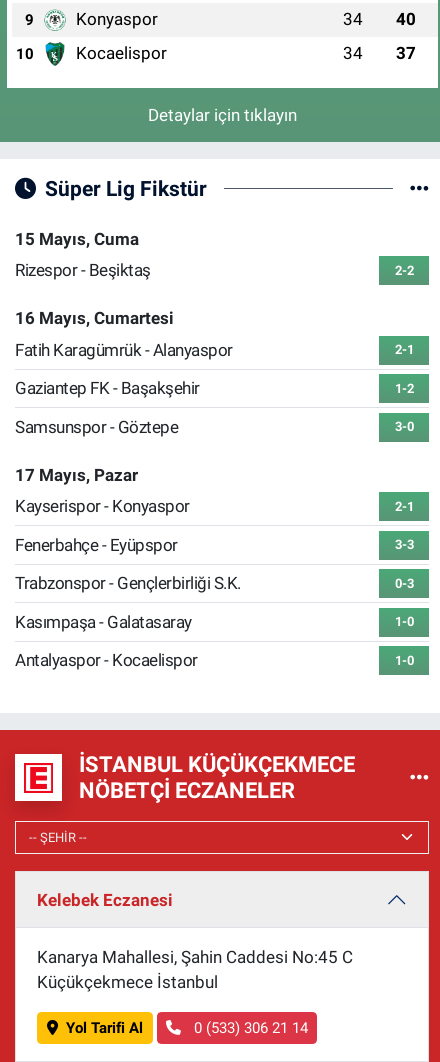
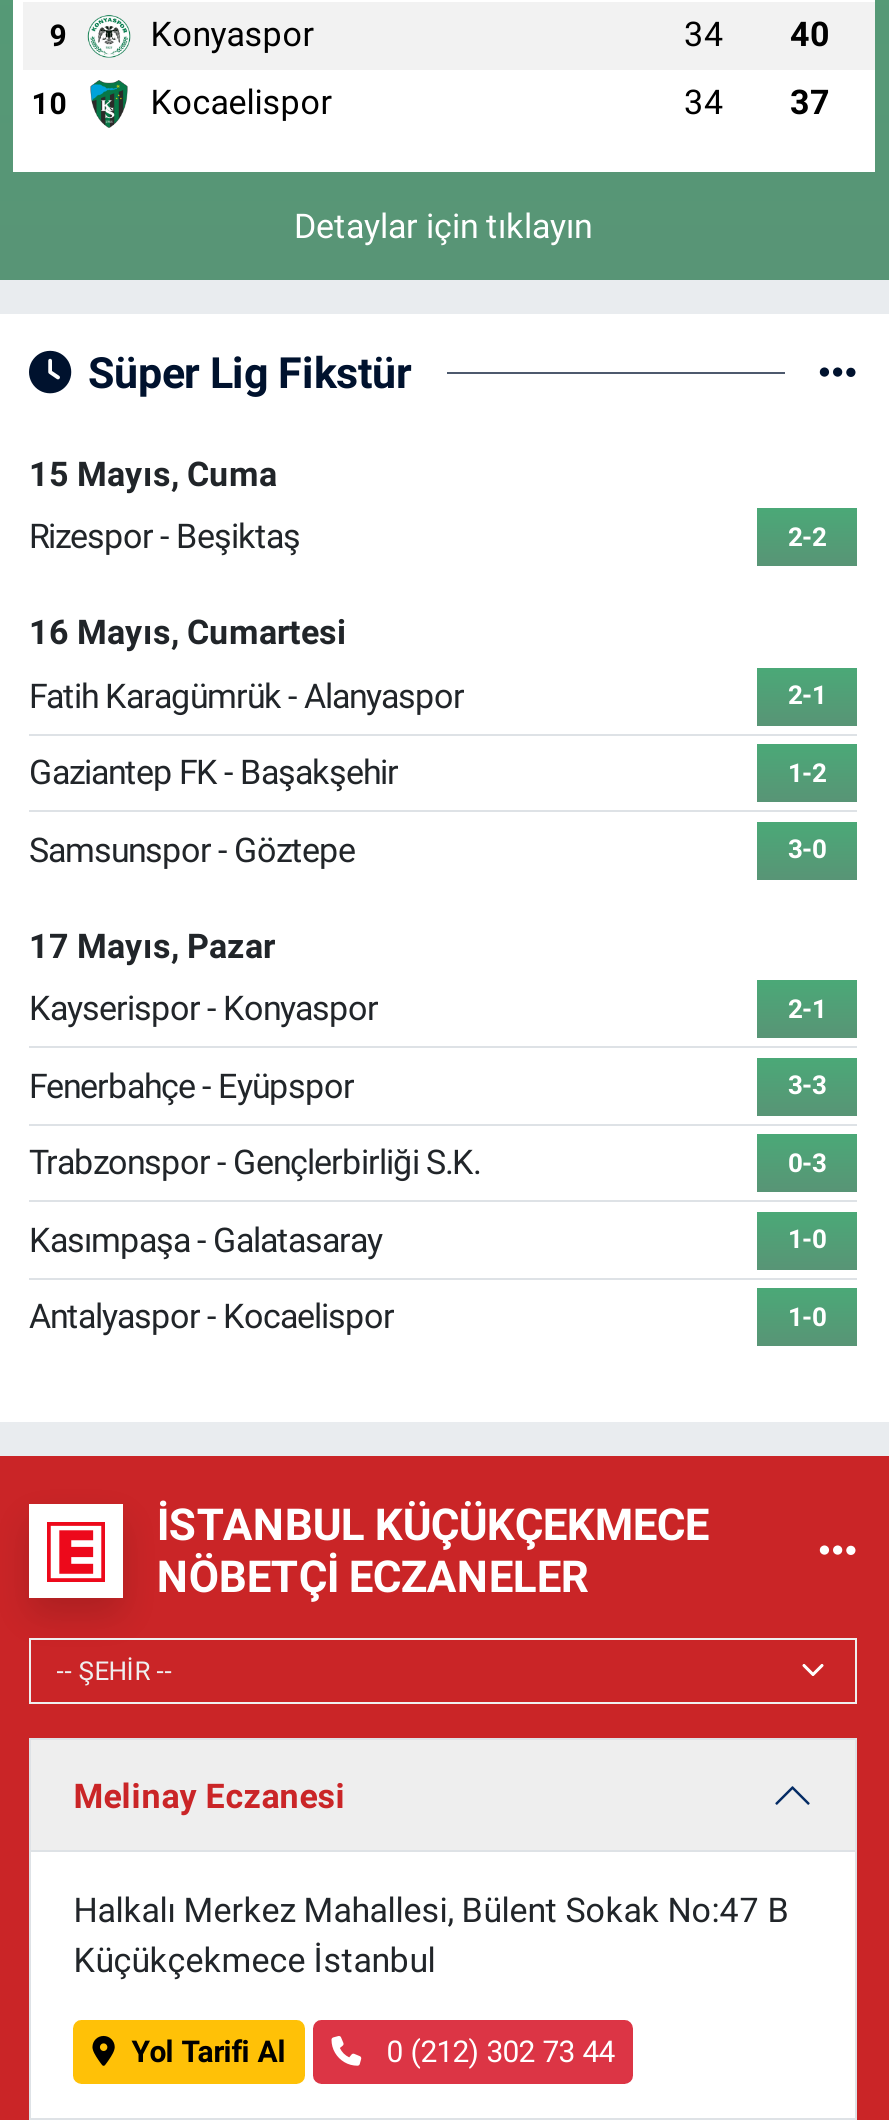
[37,890,173,910] Kelebek Eczanesi -> [73,1776,345,1816] Melinay Eczanesi
[37,947,353,967] Kanarya Mahallesi, Şahin Caddesi No:45 C -> [73,1889,789,1929] Halkalı Merkez Mahallesi, Bülent Sokak No:47 B
[190,1019,308,1037] 0 (533) 306 21 14 -> [379,2034,615,2070] 0 (212) 302 73 44

